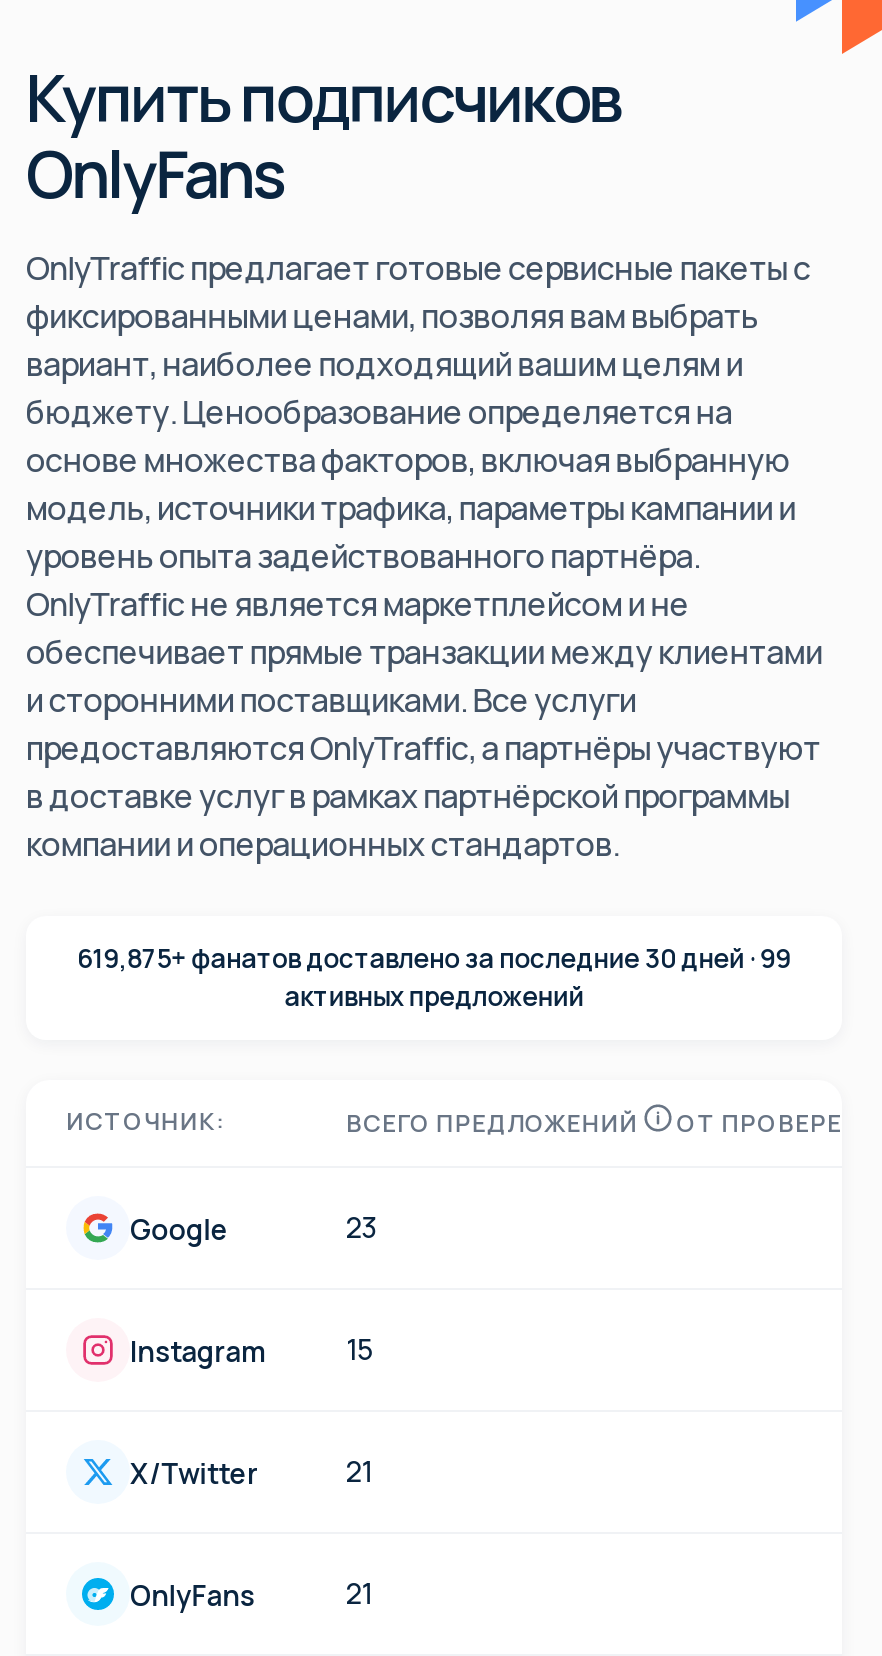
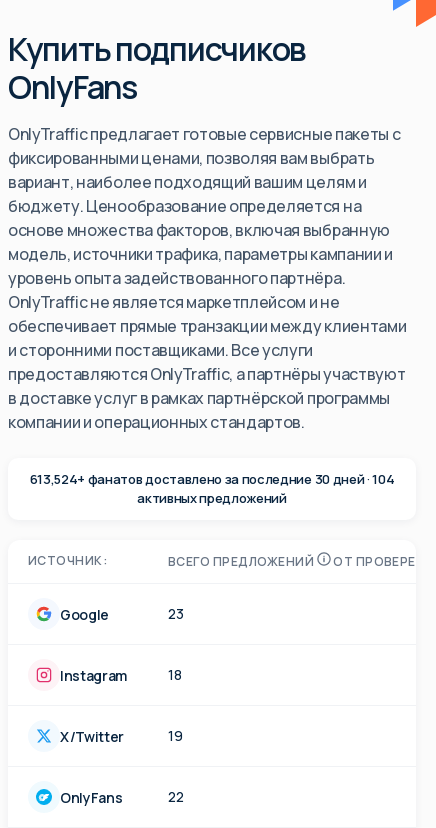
[77,940,791,976] 619,875+ фанатов доставлено за последние 30 дней · 99 -> [30,470,394,488] 613,524+ фанатов доставлено за последние 30 дней · 104
[346,1330,373,1368] 15 -> [168,665,181,684] 18
[346,1452,373,1490] 21 -> [168,726,182,745] 19
[346,1574,373,1612] 21 -> [168,787,183,806] 22

